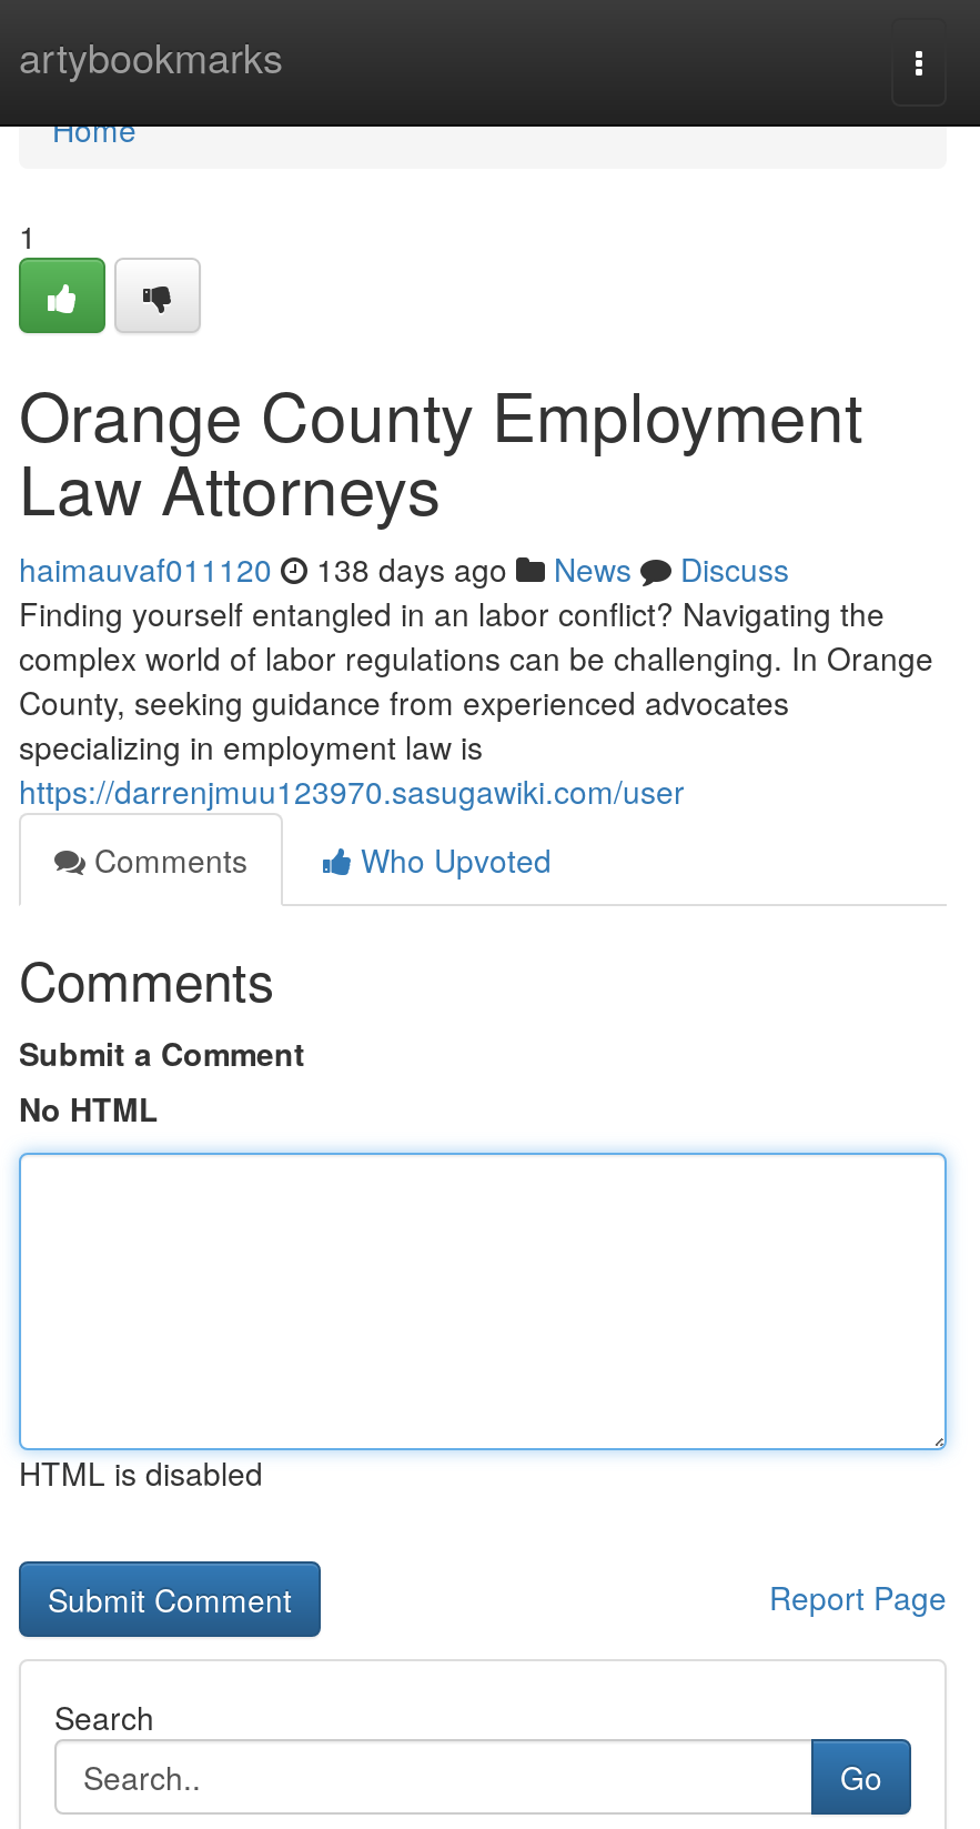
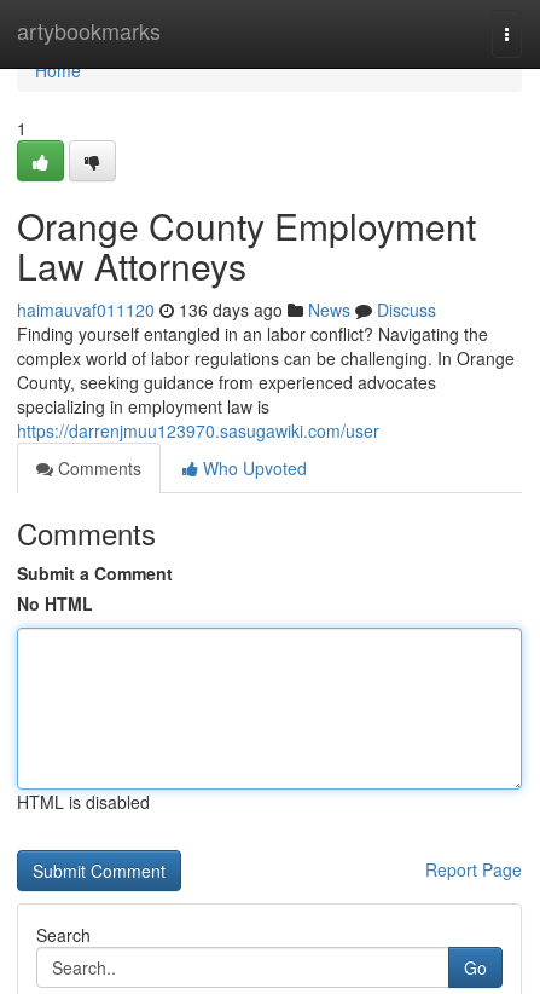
[19,546,789,591] haimauvaf011120 138 days ago News Discuss -> [17,297,436,322] haimauvaf011120 136 days ago News Discuss

